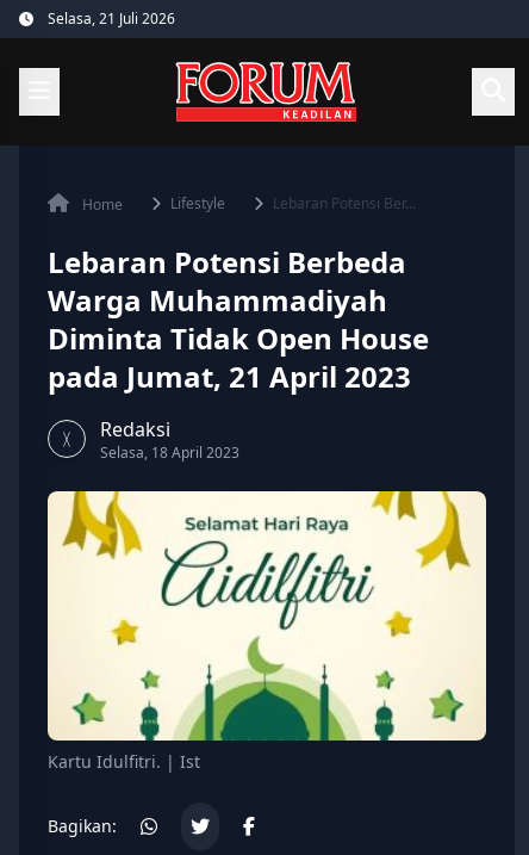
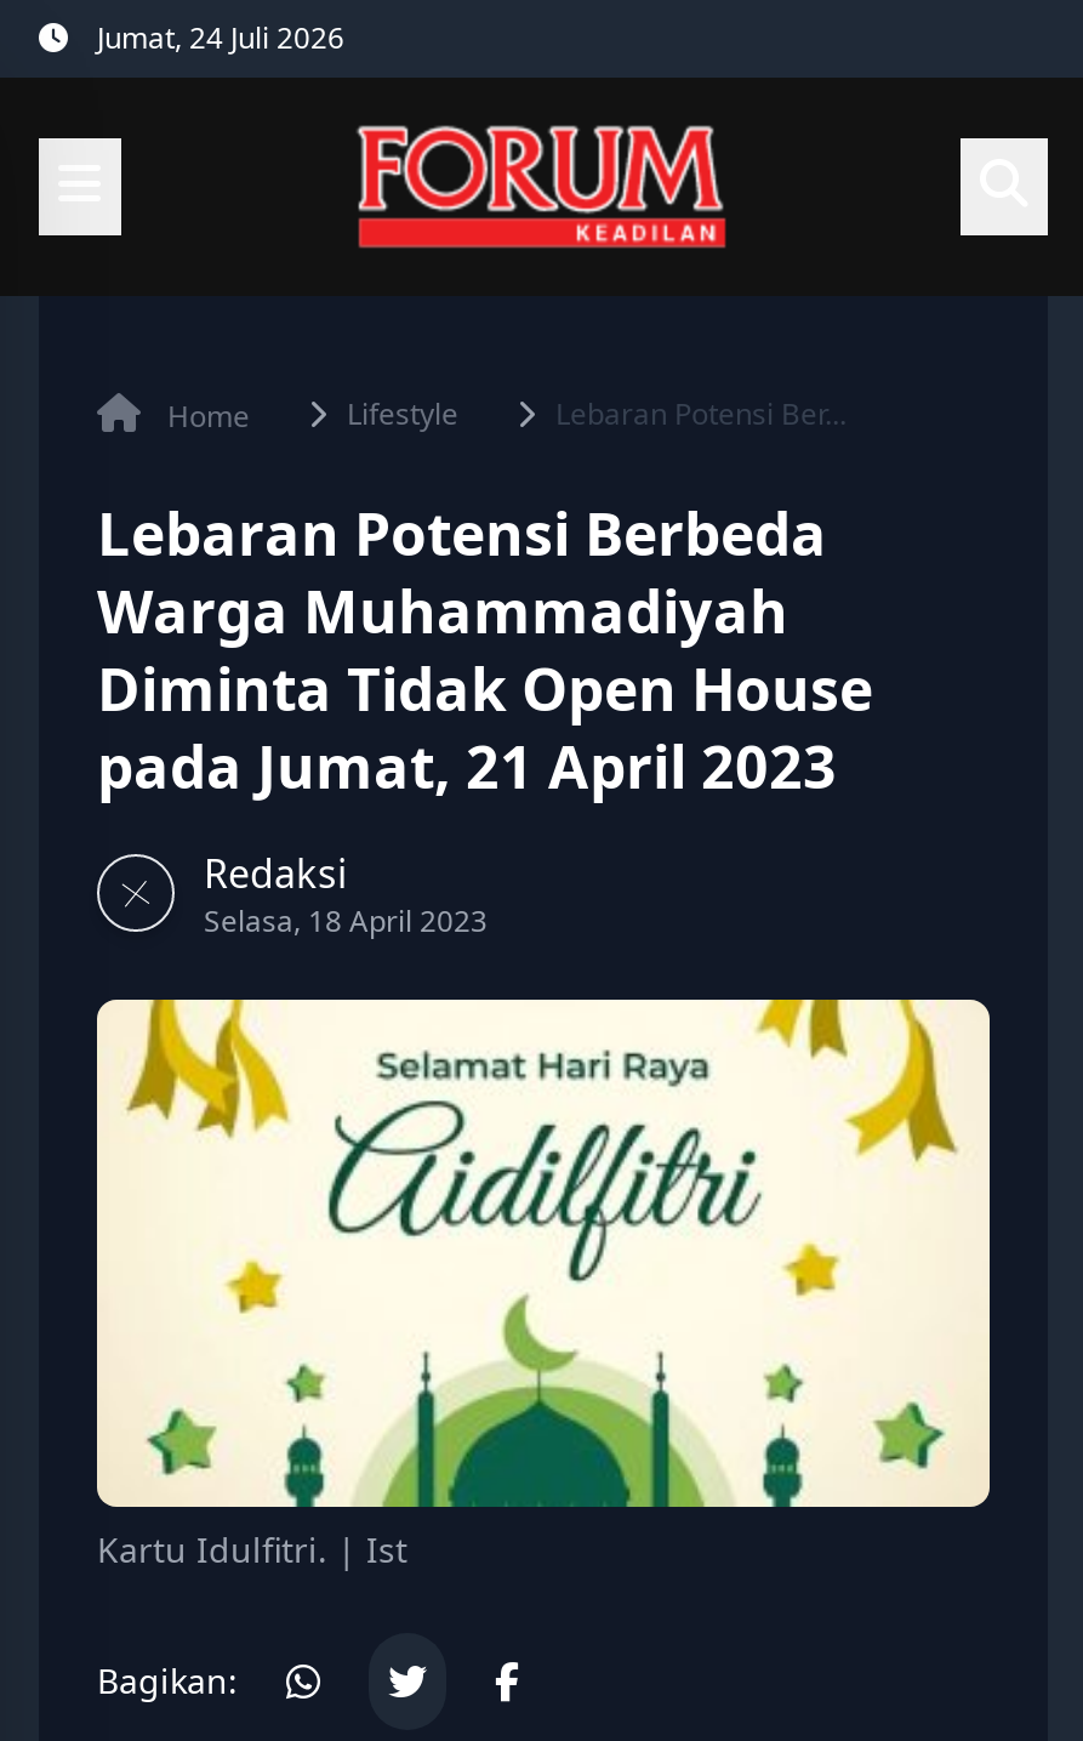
[48,8,175,29] Selasa, 21 Juli 2026 -> [97,17,344,58] Jumat, 24 Juli 2026

